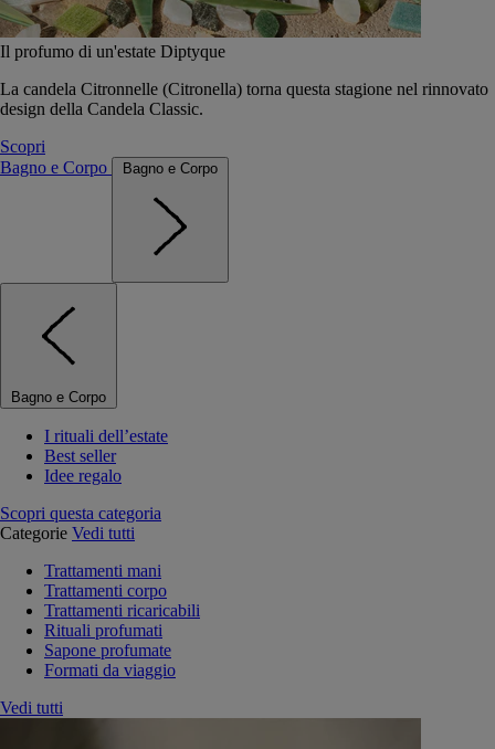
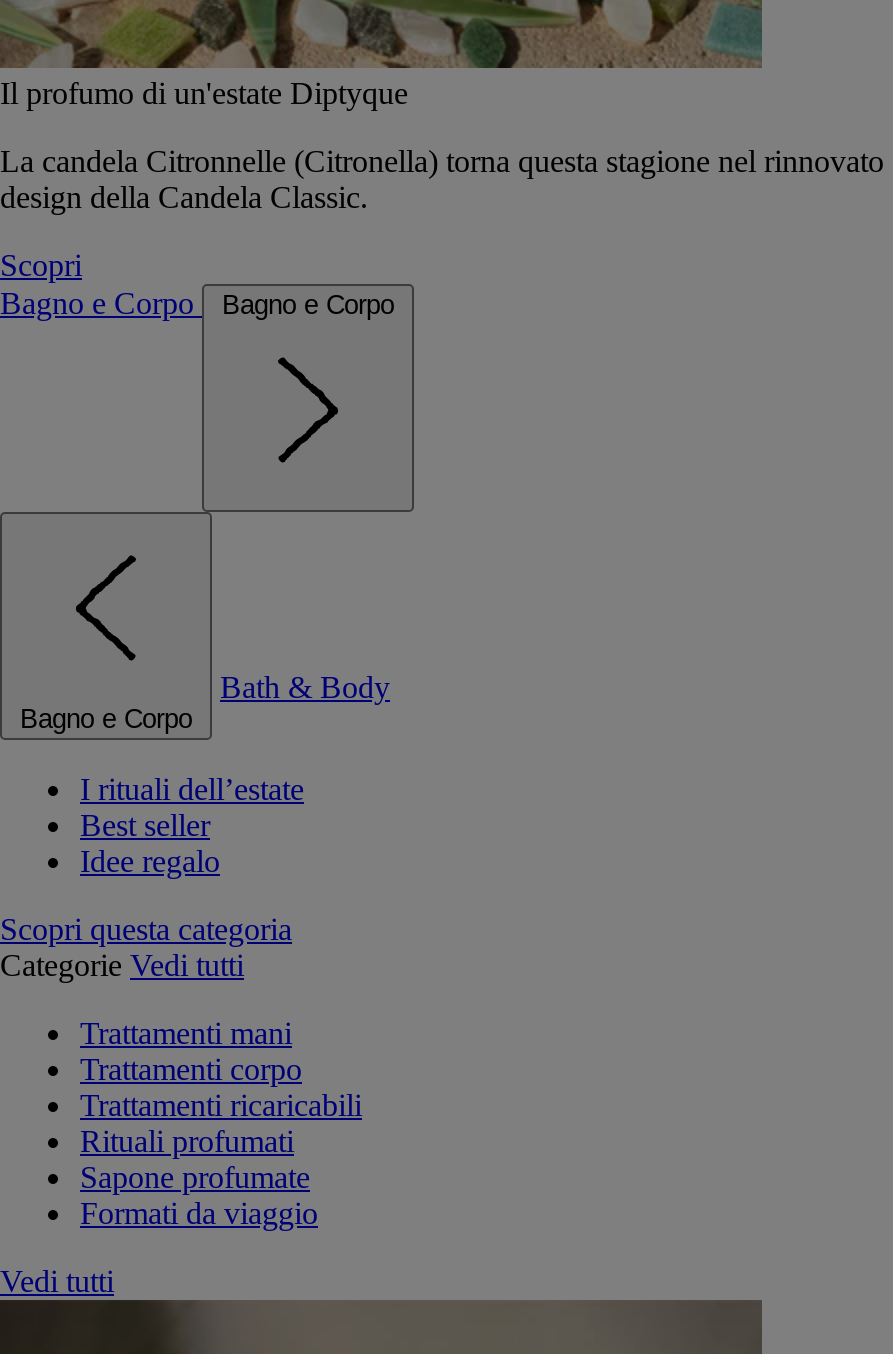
none -> [220,670,390,704] Bath & Body

